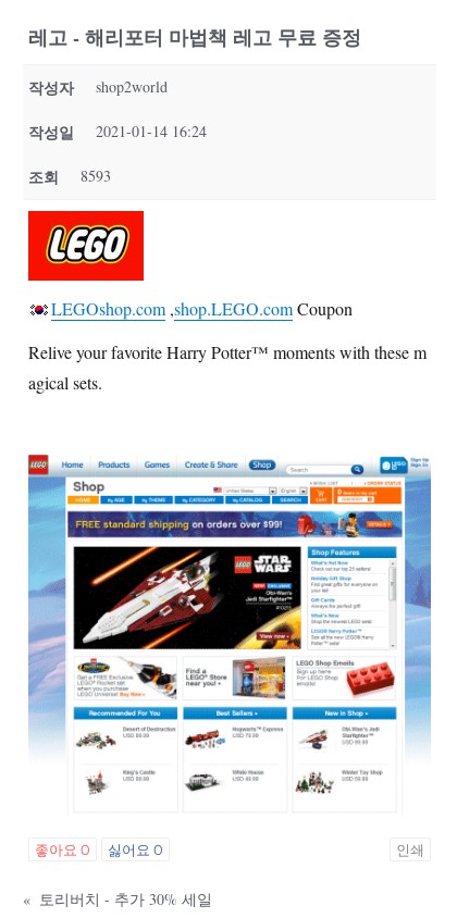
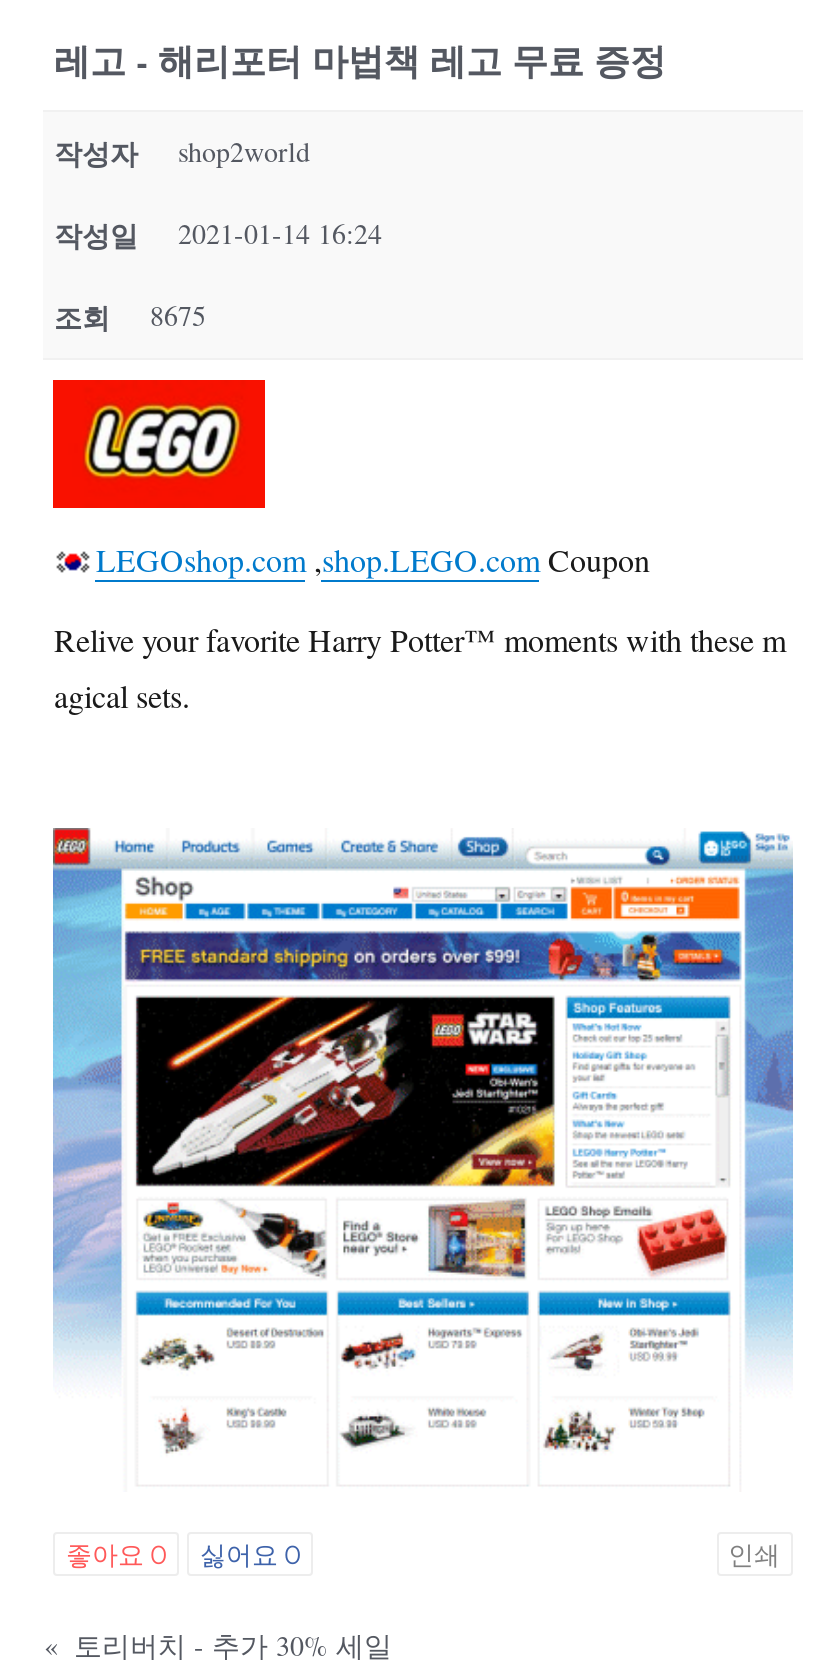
[29,165,112,188] 조회 8593 -> [54,296,206,338] 조회 8675

